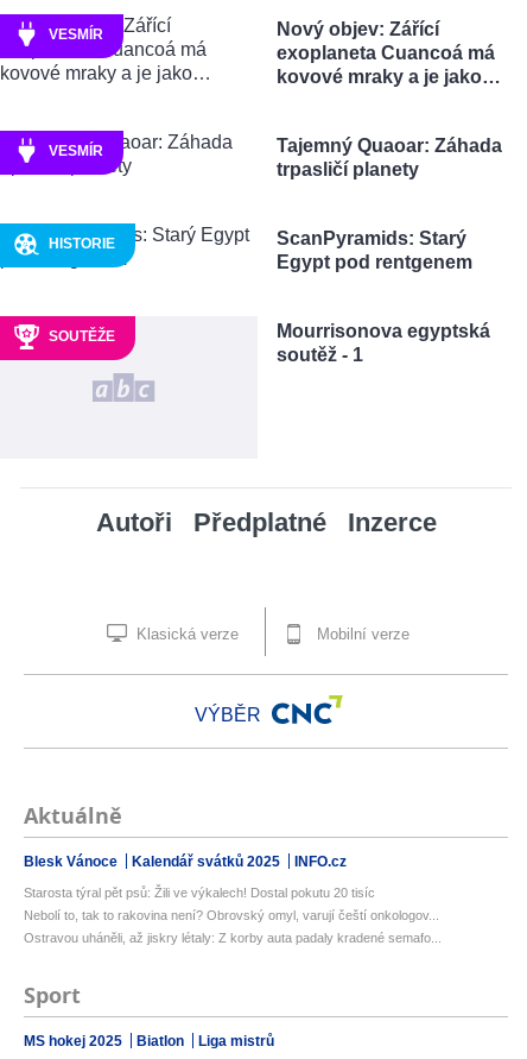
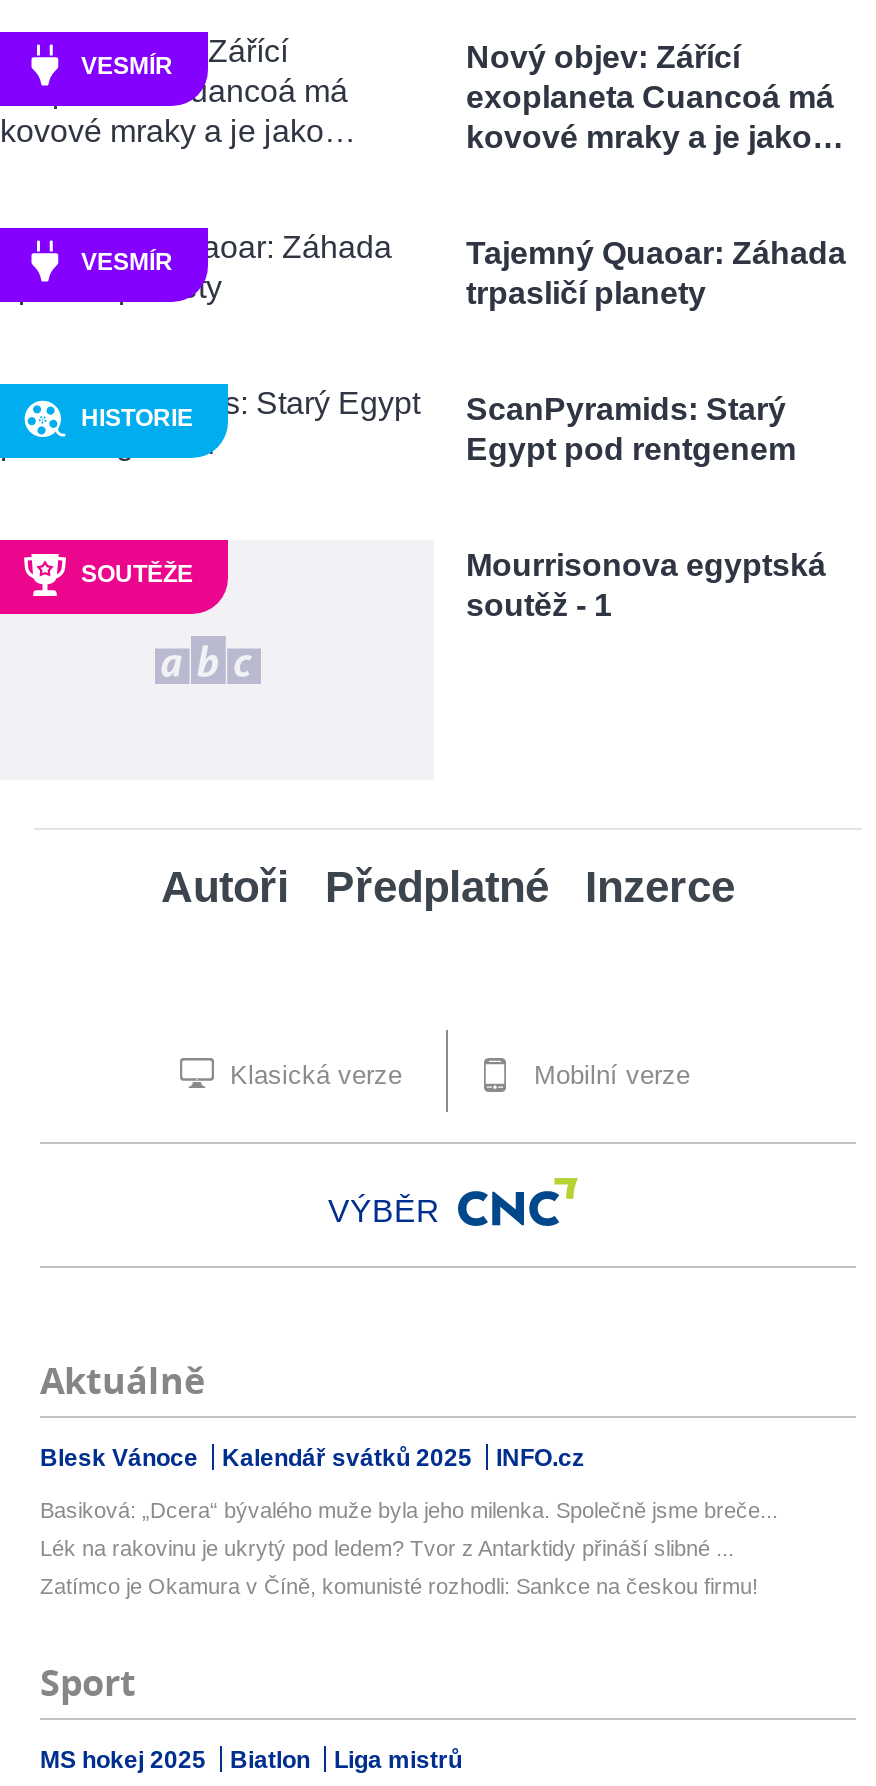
[24,885,375,899] Starosta týral pět psů: Žili ve výkalech! Dostal pokutu 20 tisíc -> [40,1498,778,1522] Basiková: „Dcera“ bývalého muže byla jeho milenka. Společně jsme breče...
[24,908,439,922] Nebolí to, tak to rakovina není? Obrovský omyl, varují čeští onkologov... -> [40,1536,734,1560] Lék na rakovinu je ukrytý pod ledem? Tvor z Antarktidy přináší slibné ...
[24,930,442,945] Ostravou uháněli, až jiskry létaly: Z korby auta padaly kradené semafo... -> [40,1574,758,1598] Zatímco je Okamura v Číně, komunisté rozhodli: Sankce na českou firmu!

